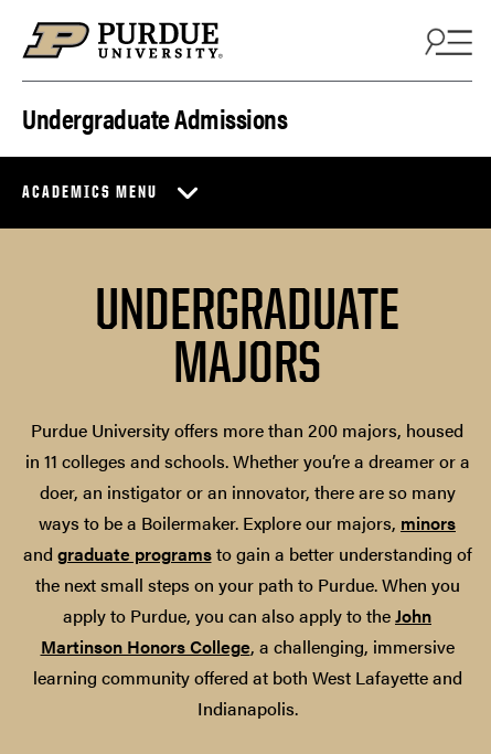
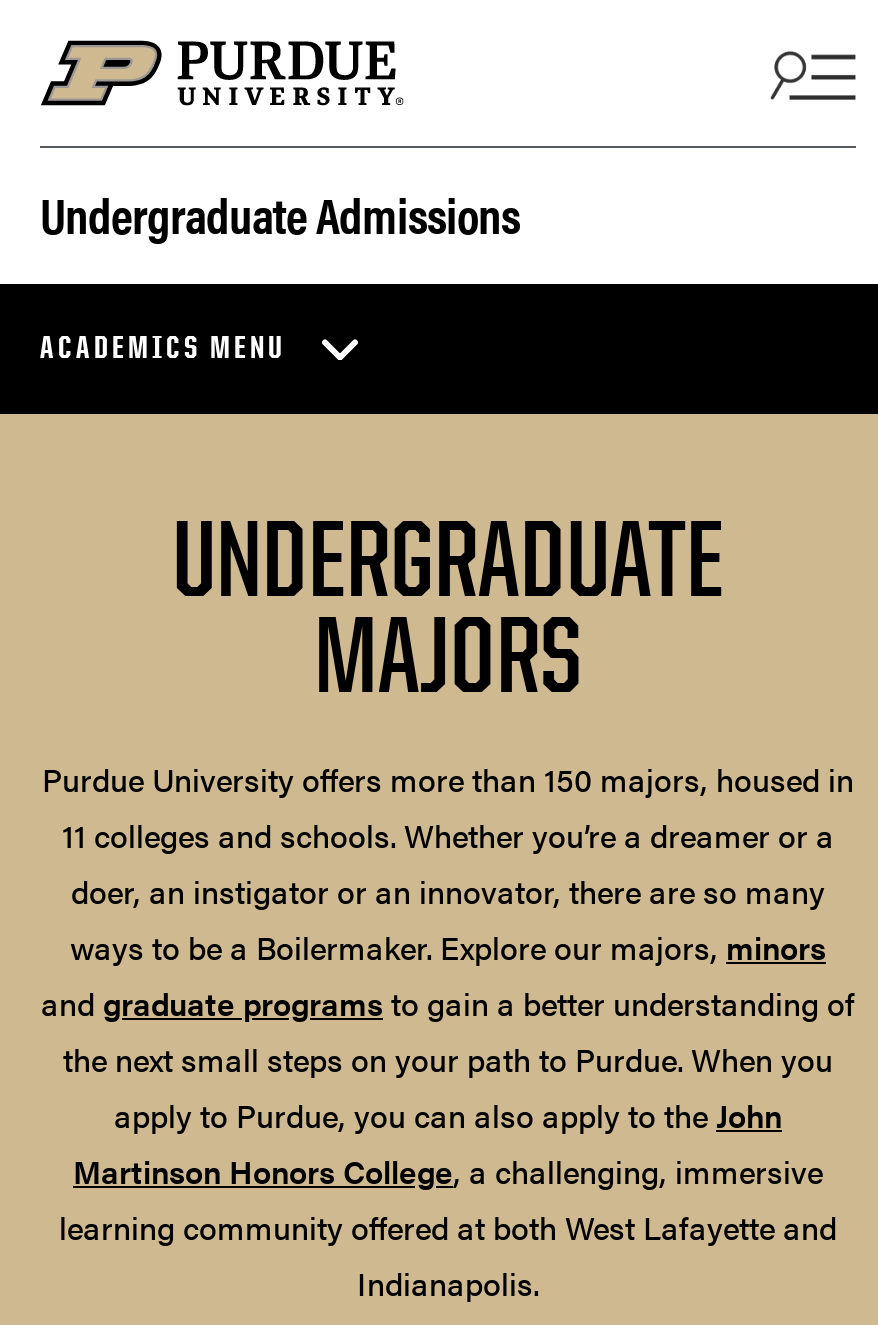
[25,418,469,474] Purdue University offers more than 200 majors, housed | in 11 colleges and schools. Whether you’re a dreamer or a -> [42,756,854,858] Purdue University offers more than 150 majors, housed in | 11 colleges and schools. Whether you’re a dreamer or a

